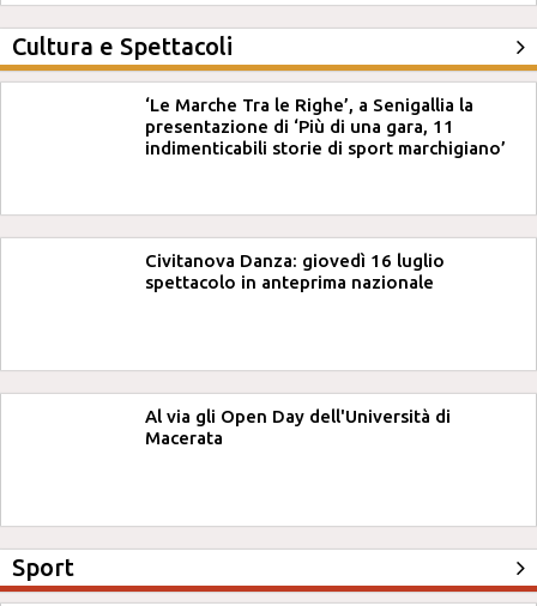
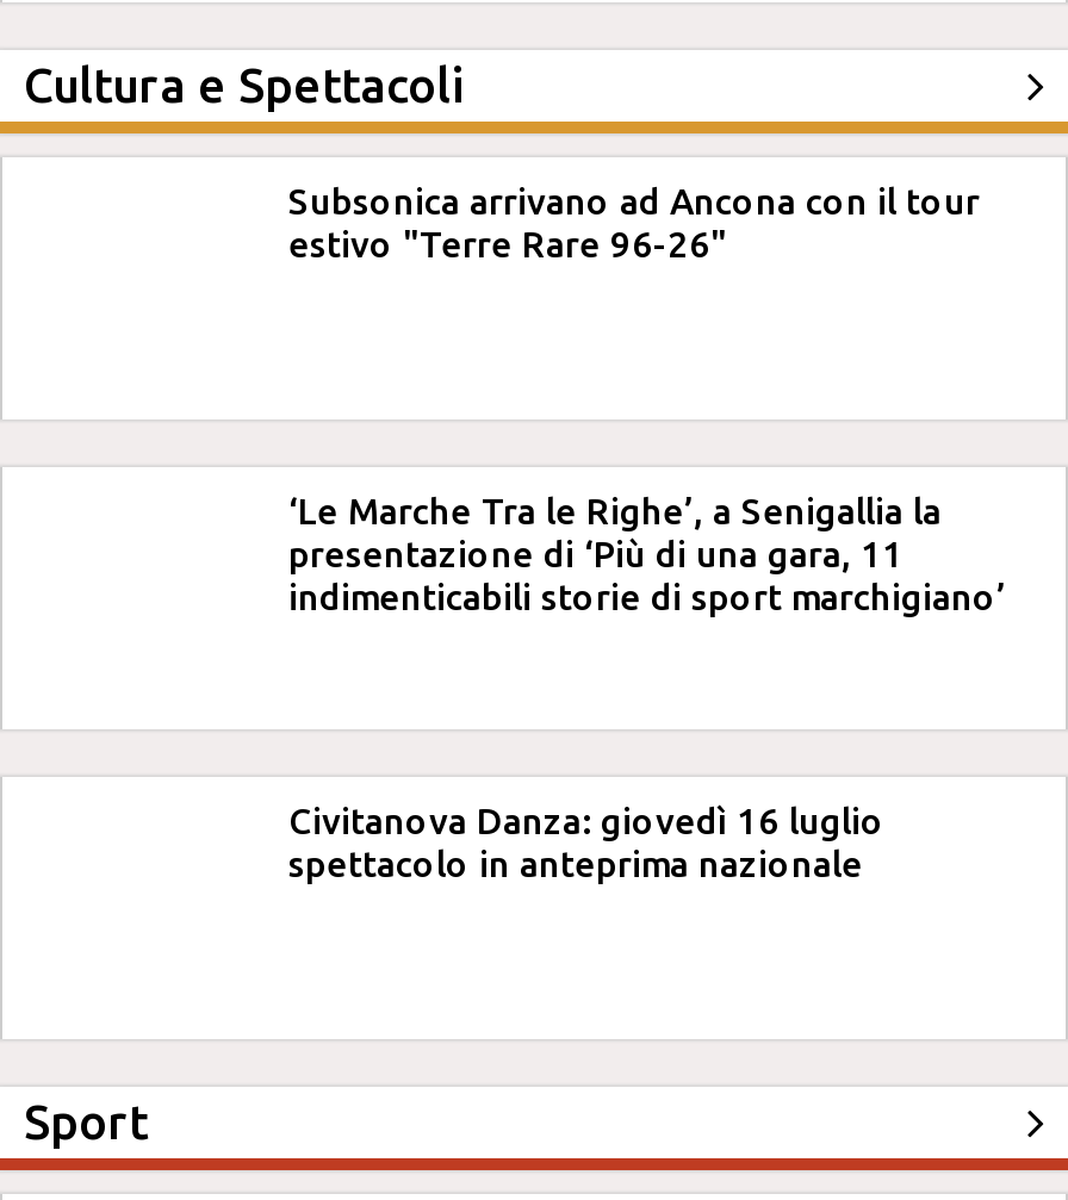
none -> [288,181,980,265] Subsonica arrivano ad Ancona con il tour | estivo "Terre Rare 96-26"
moved [145,95,506,292] -> [288,491,1006,884]: ‘Le Marche Tra le Righe’, a Senigallia la | presentazione di ‘Più di una gara, 11 | indimenticabili storie di sport marchigiano’ | Civitanova Danza: giovedì 16 luglio | spettacolo in anteprima nazionale
[145,406,451,448] Al via gli Open Day dell'Università di | Macerata -> none

